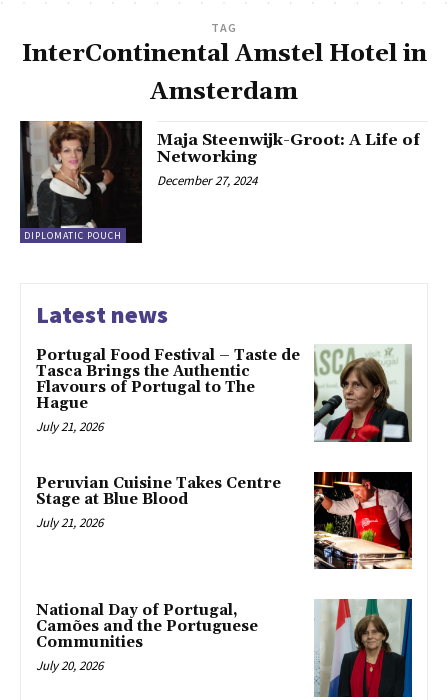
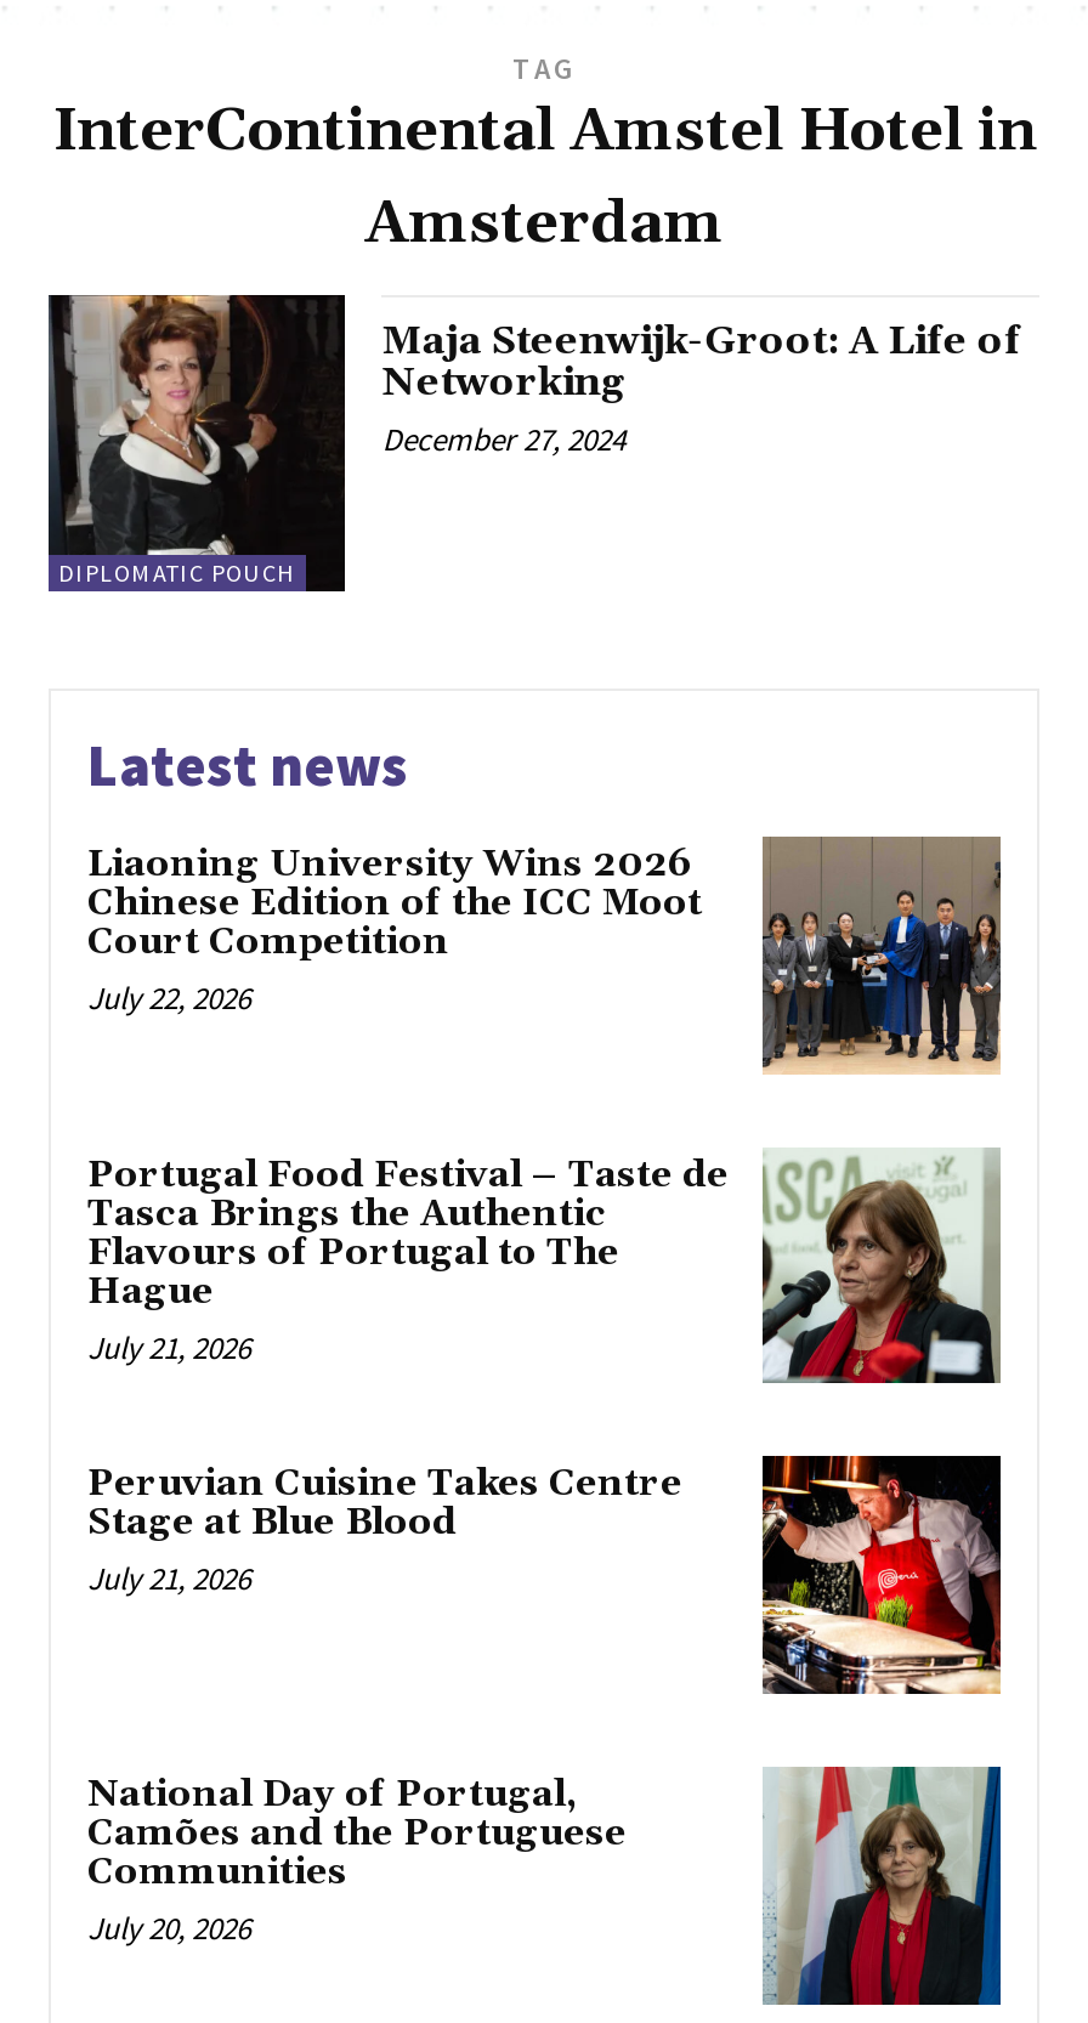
none -> [87,837,1001,1075] [image] | Liaoning University Wins 2026 | Chinese Edition of the ICC Moot | Court Competition | July 22, 2026

